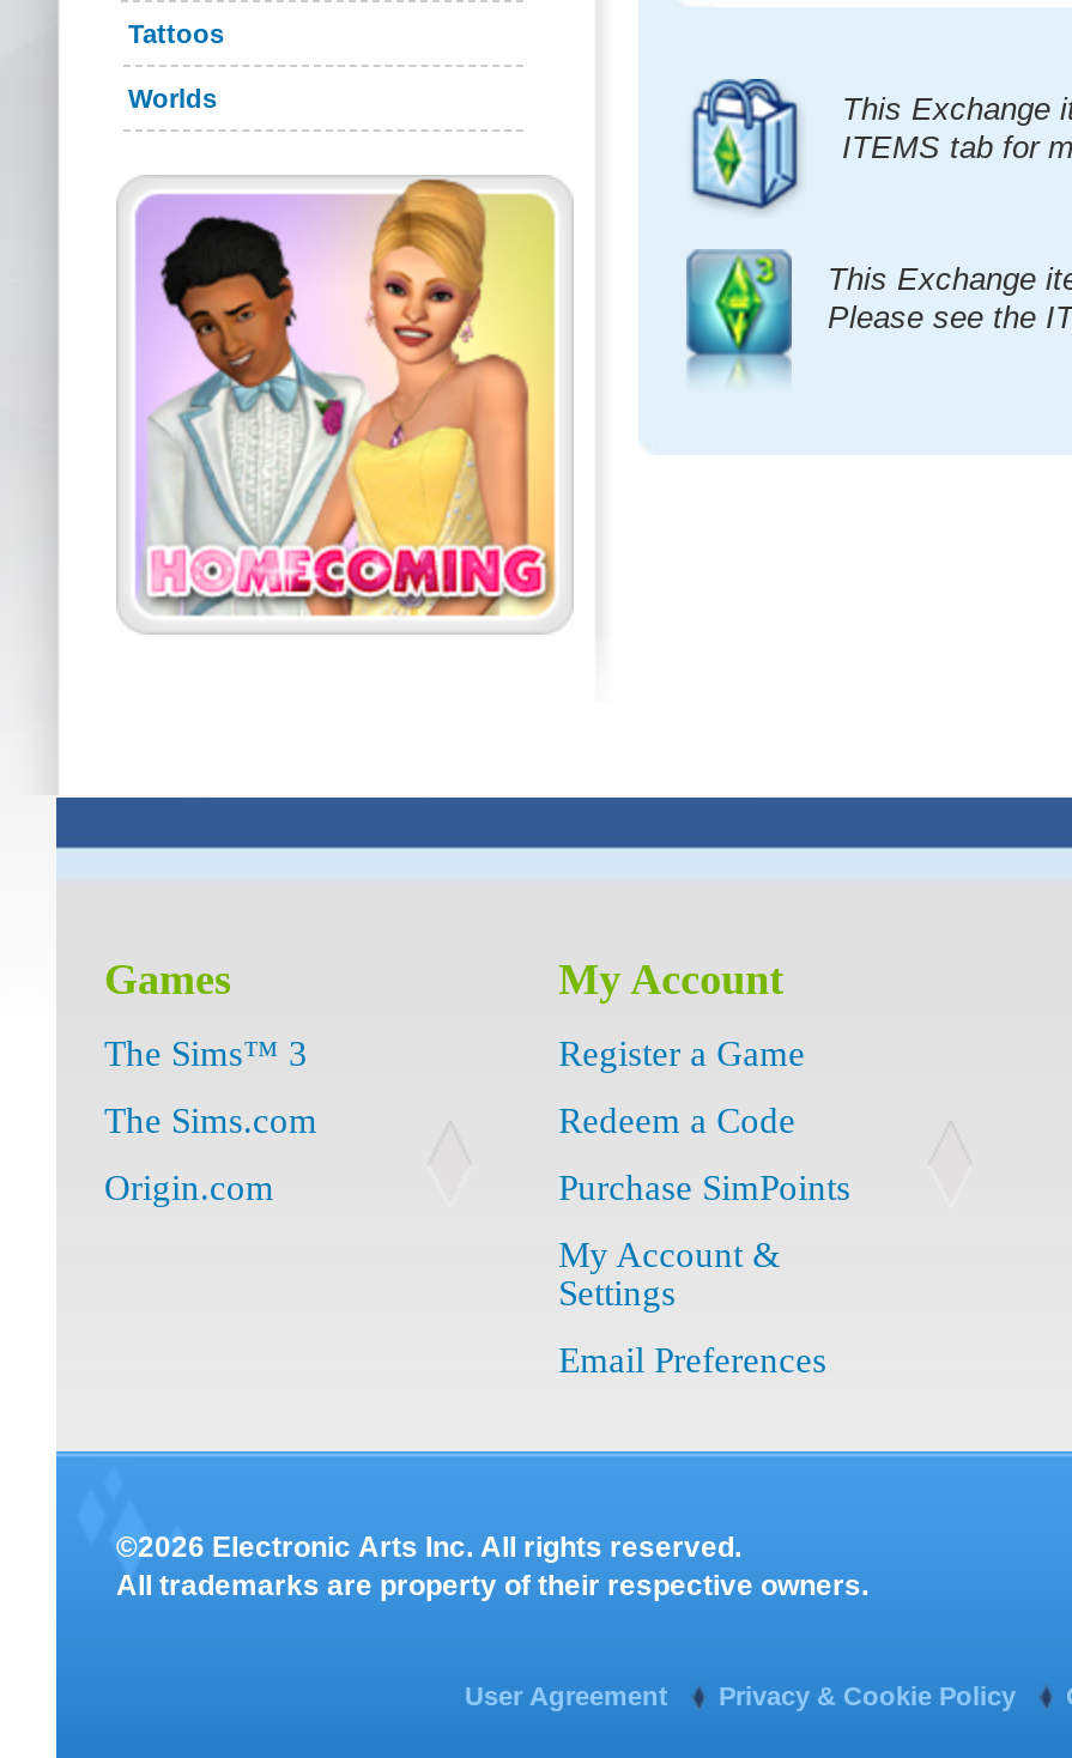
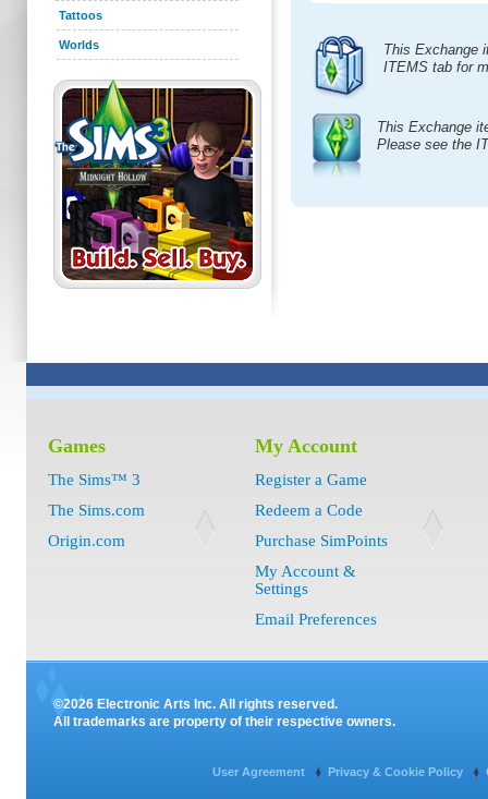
[121,177,557,618] [image] -> [53,80,254,281] [image]

